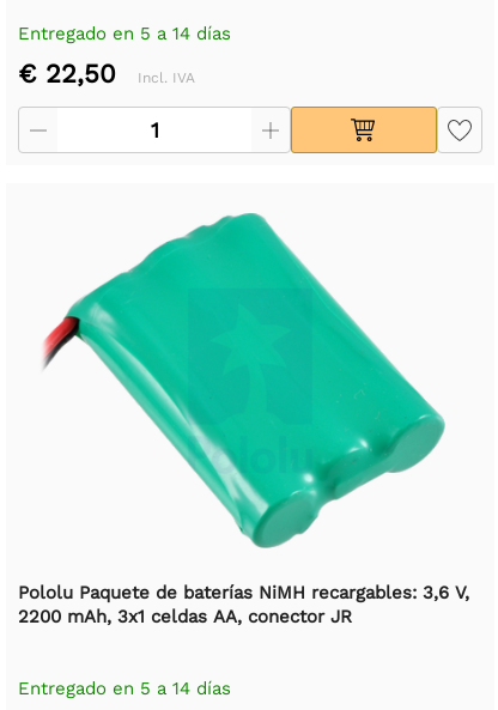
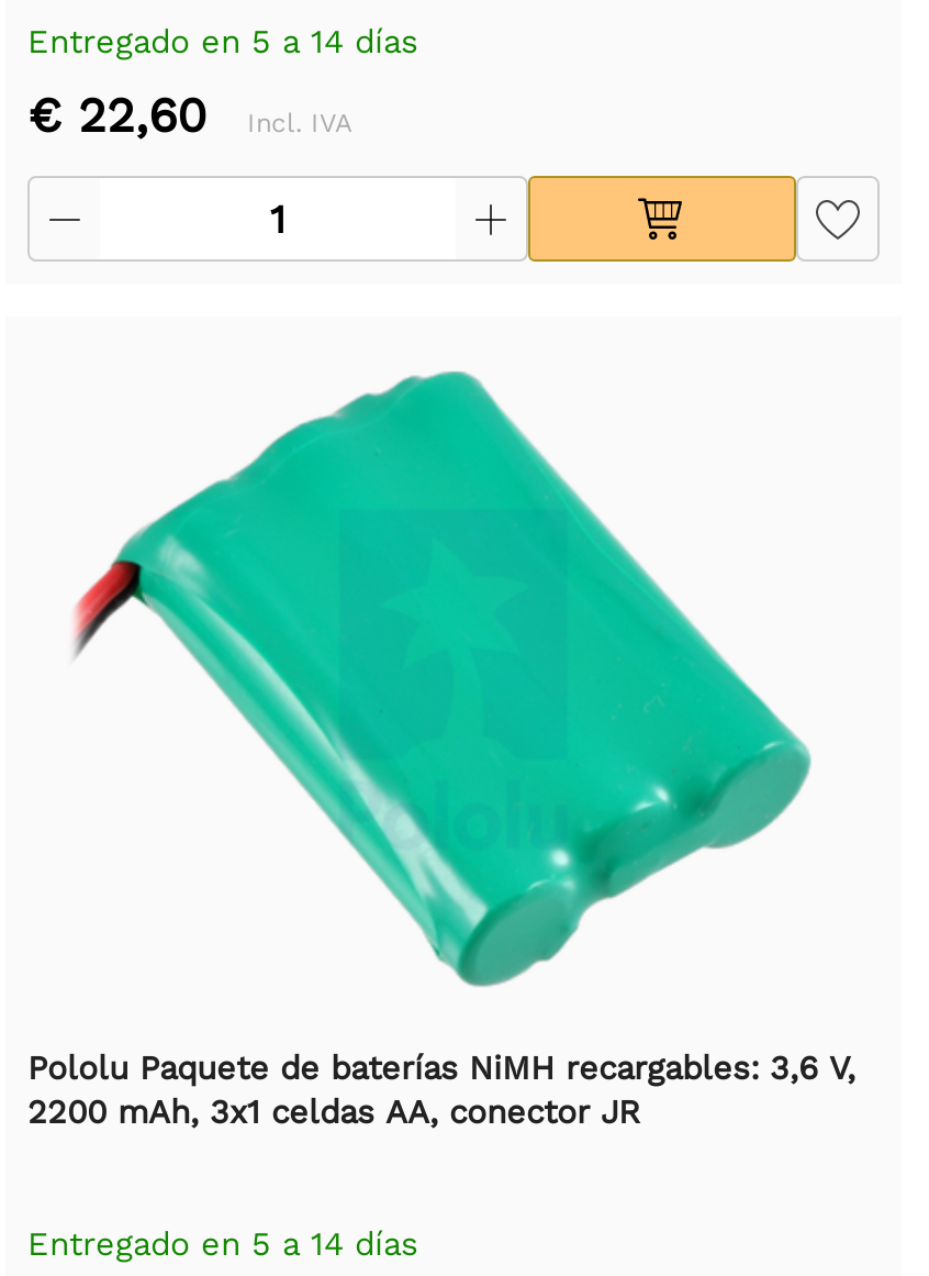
[18,58,195,88] € 22,50 Incl. IVA -> [27,87,352,142] € 22,60 Incl. IVA

